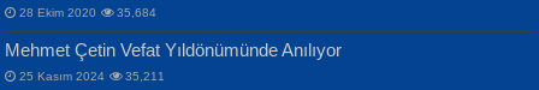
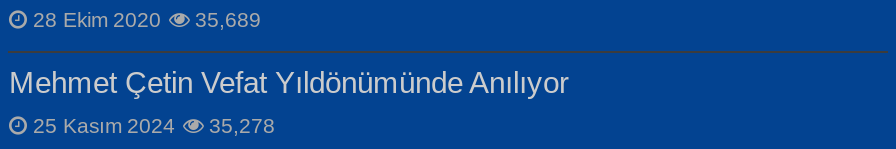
[20,6,157,19] 28 Ekim 2020 35,684 -> [33,9,261,31] 28 Ekim 2020 35,689
[20,70,165,83] 25 Kasım 2024 35,211 -> [33,115,275,137] 25 Kasım 2024 35,278

